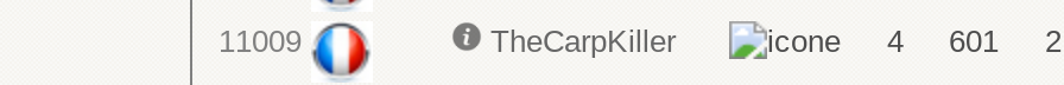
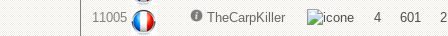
[218,24,311,59] 11009 -> [92,10,131,25] 11005

